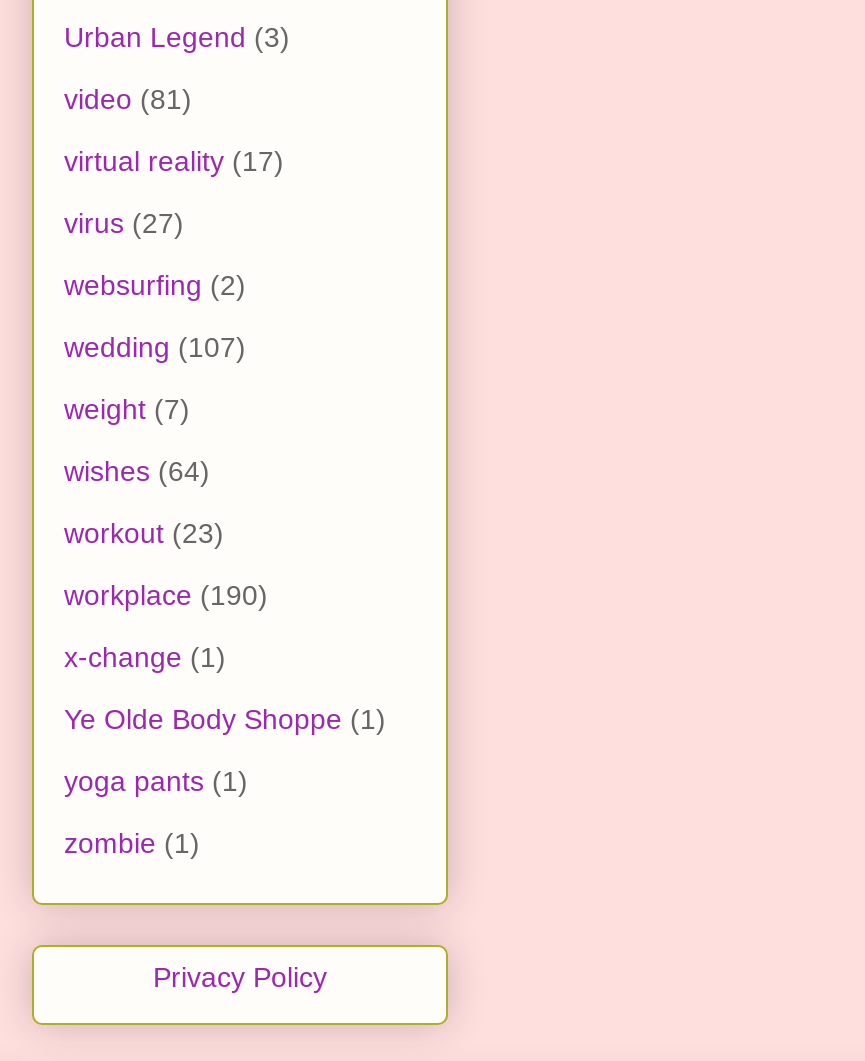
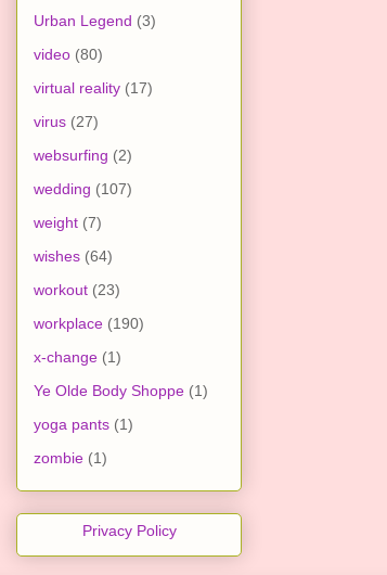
[64,82,192,114] video (81) -> [34,45,103,62] video (80)

